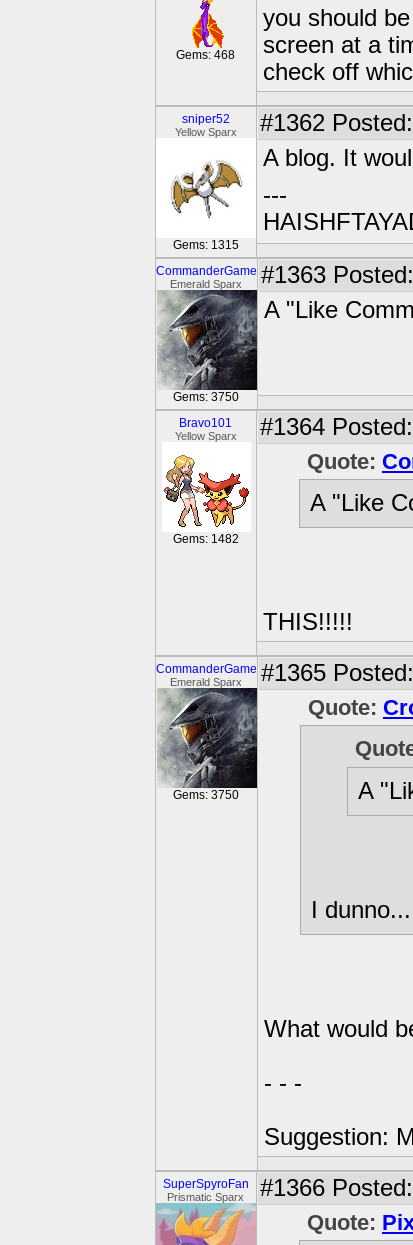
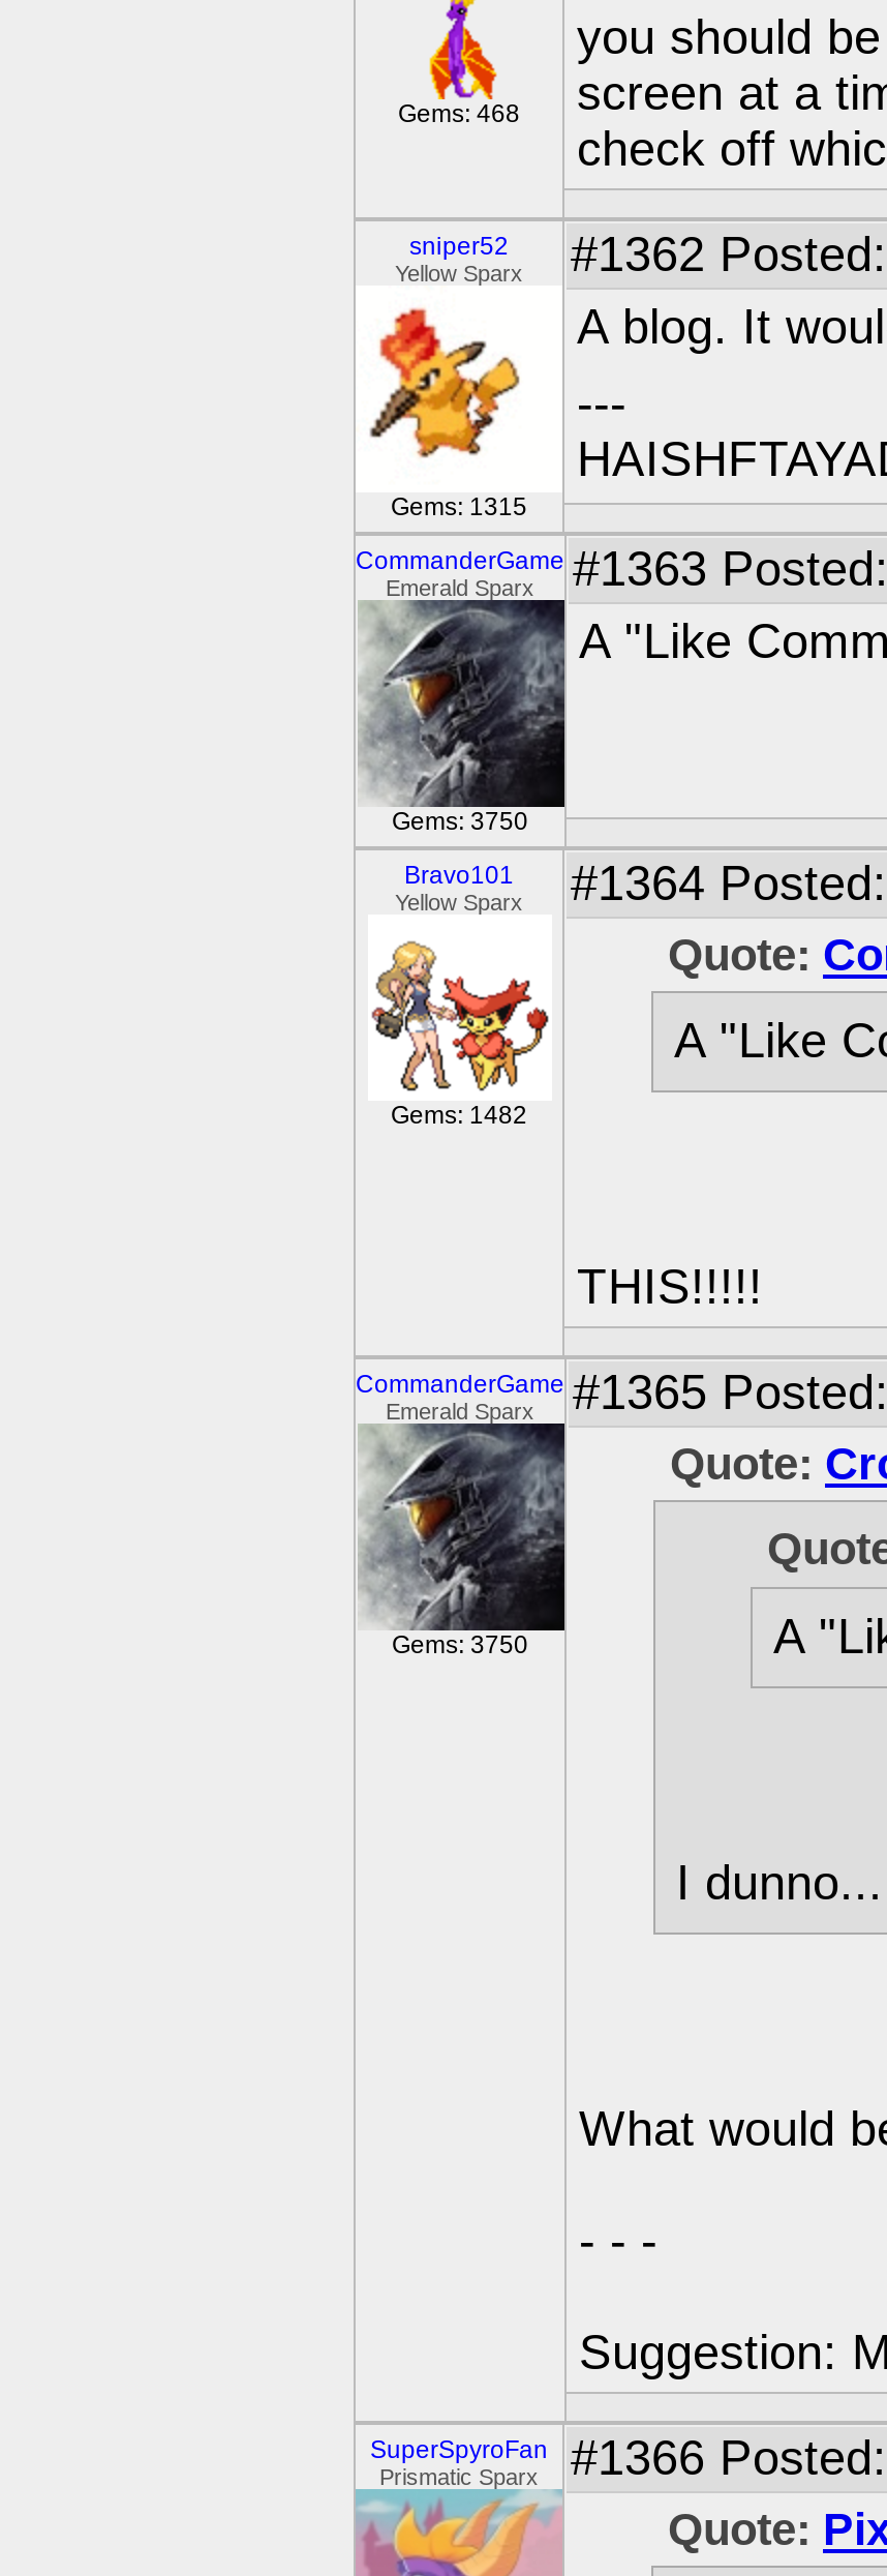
[163,149,243,221] [image] -> [368,306,531,459] [image]

